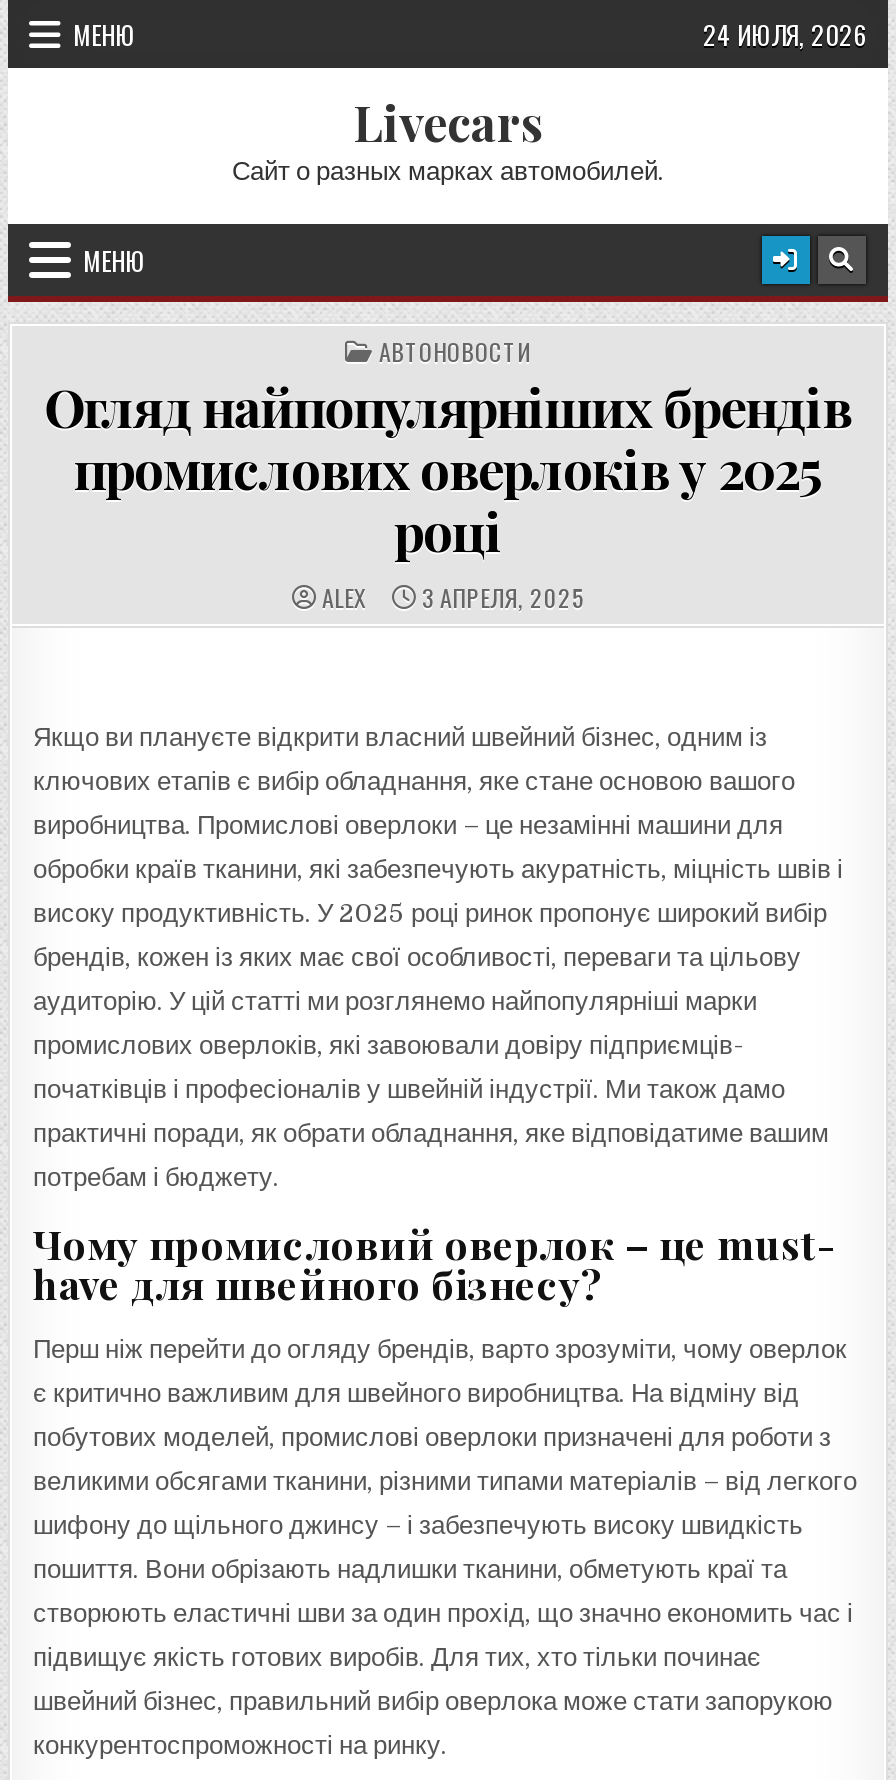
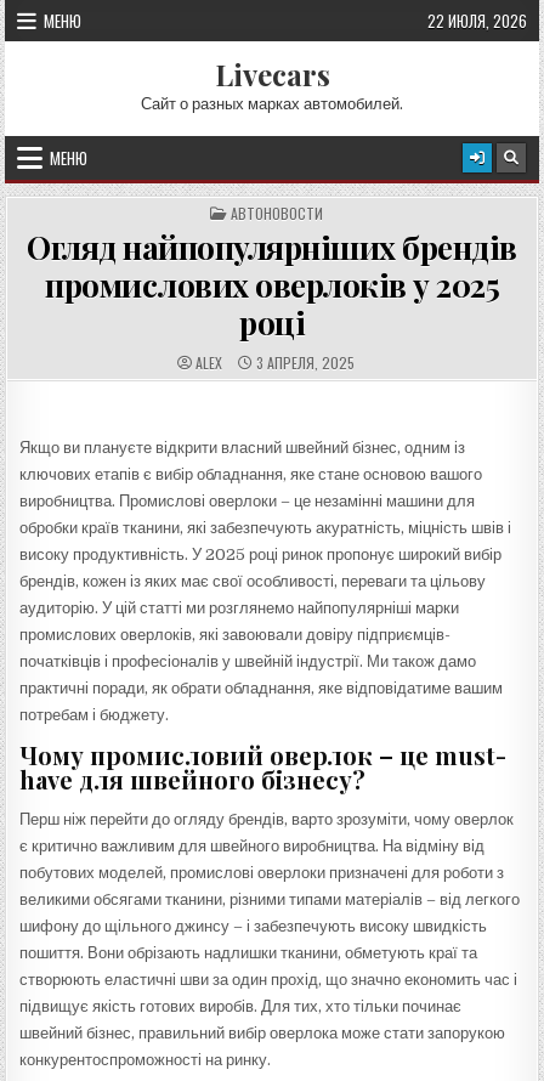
[703,14,867,54] 24 ИЮЛЯ, 2026 -> [427,9,526,33] 22 ИЮЛЯ, 2026

